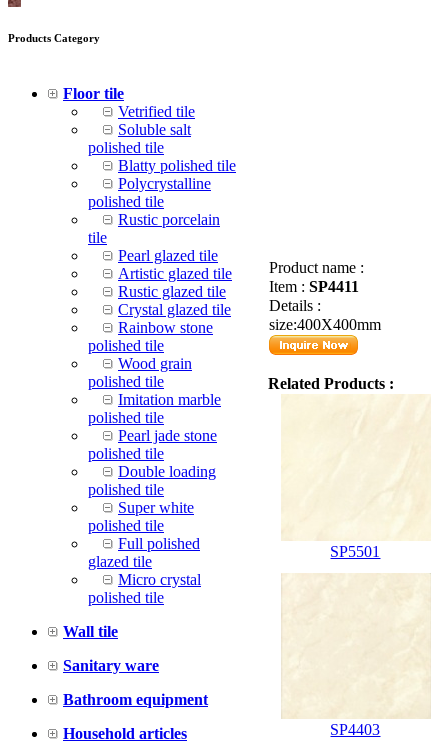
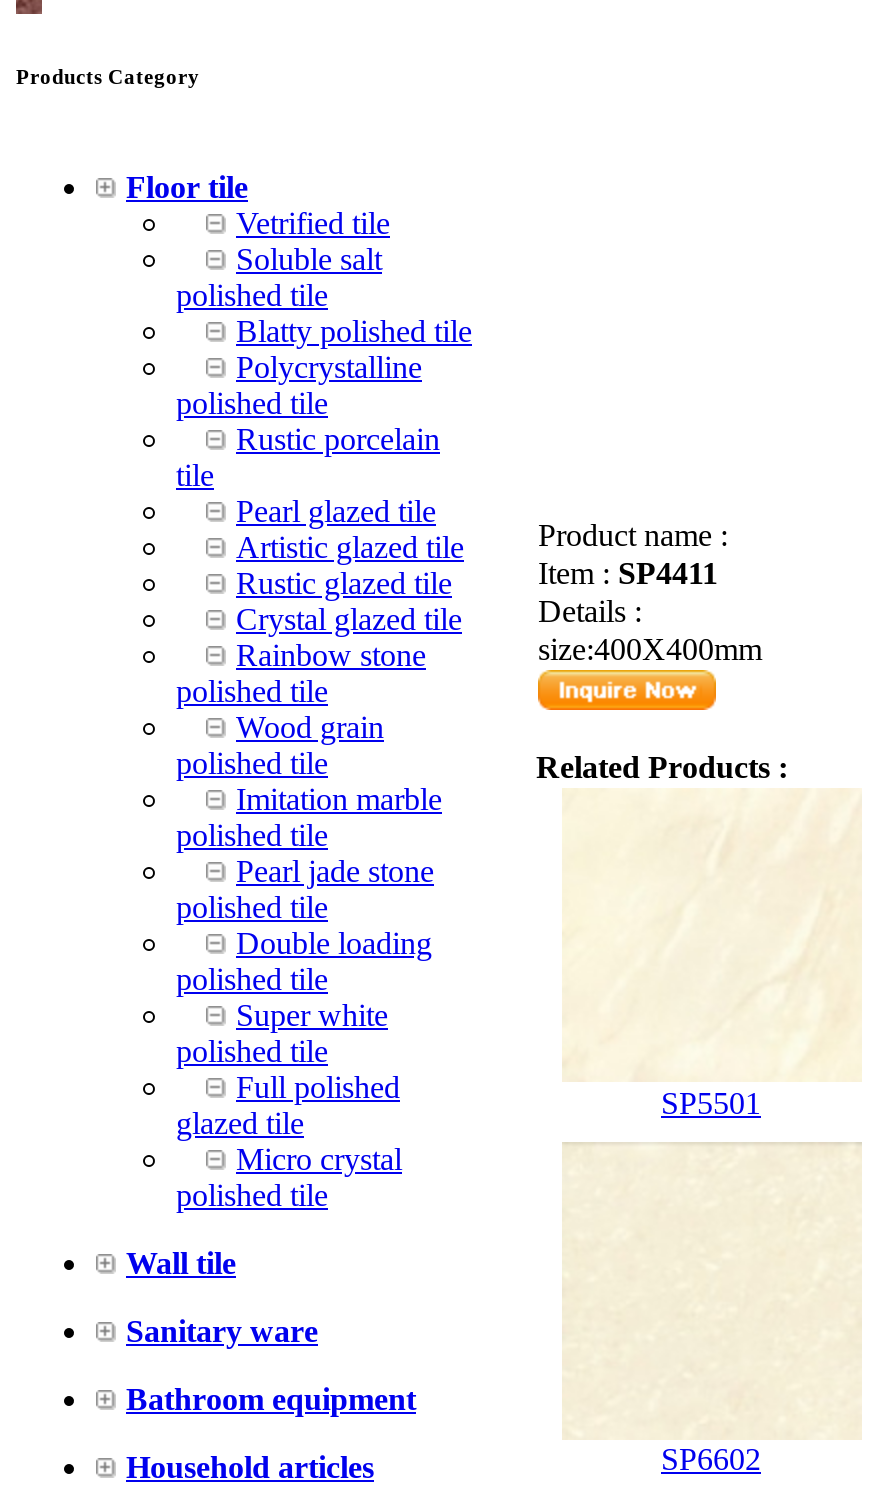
[330,721,380,738] SP4403 -> [661,1442,761,1476] SP6602

